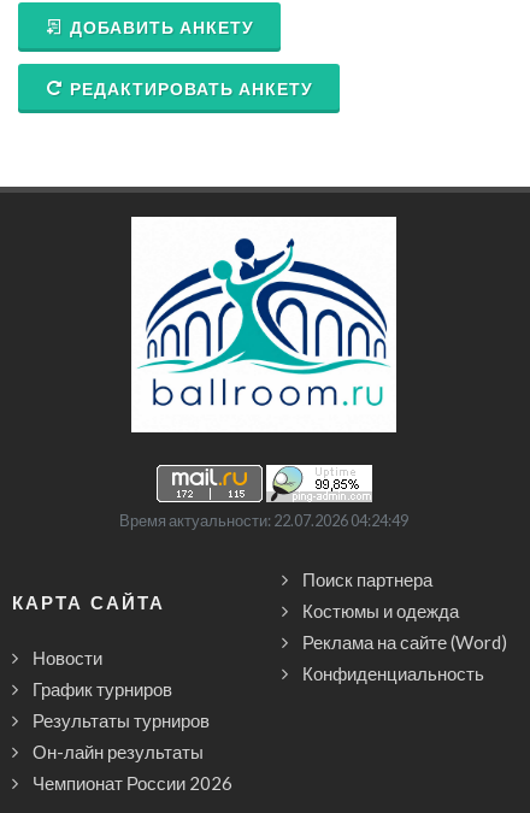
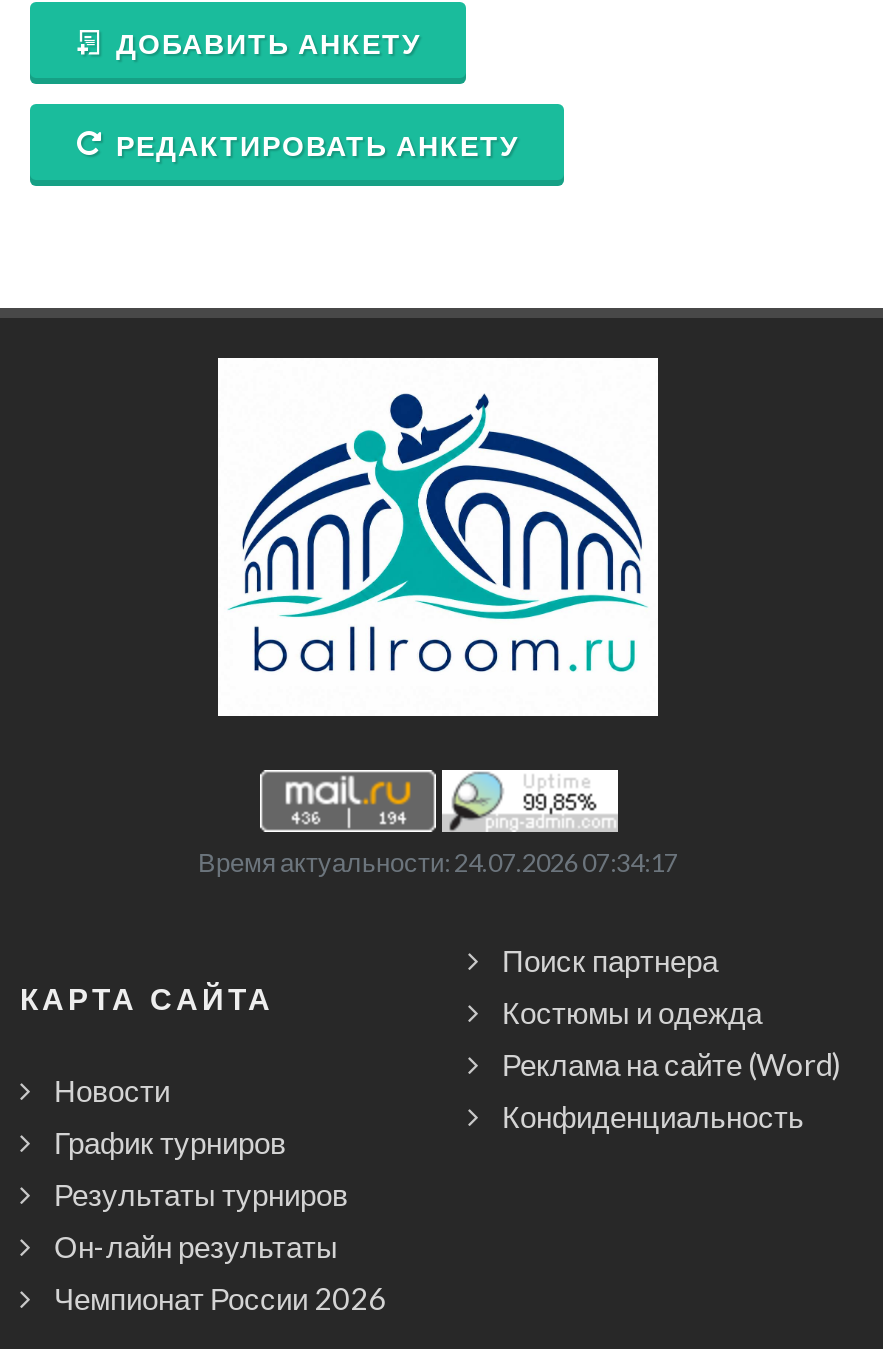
[119,511,408,530] Время актуальности: 22.07.2026 04:24:49 -> [198,846,678,878] Время актуальности: 24.07.2026 07:34:17

